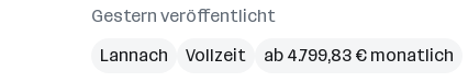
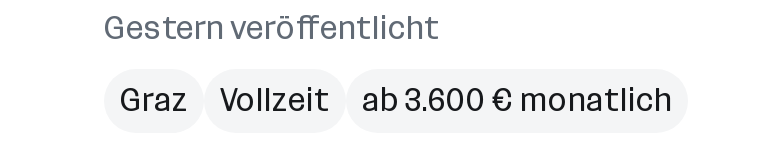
[100,45,168,66] Lannach -> [120,81,188,119] Graz
[264,45,454,66] ab 4.799,83 € monatlich -> [362,81,672,119] ab 3.600 € monatlich

